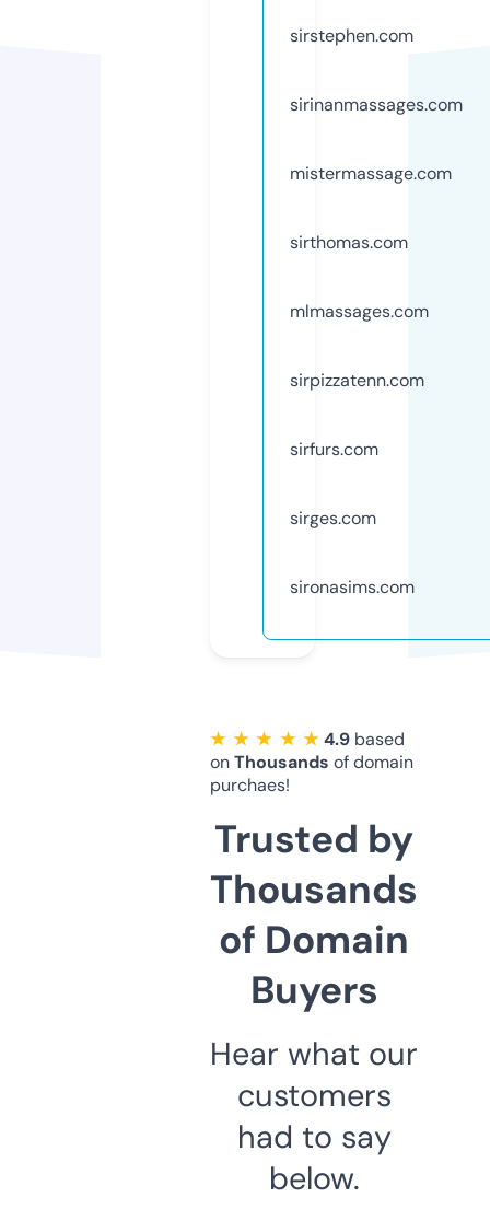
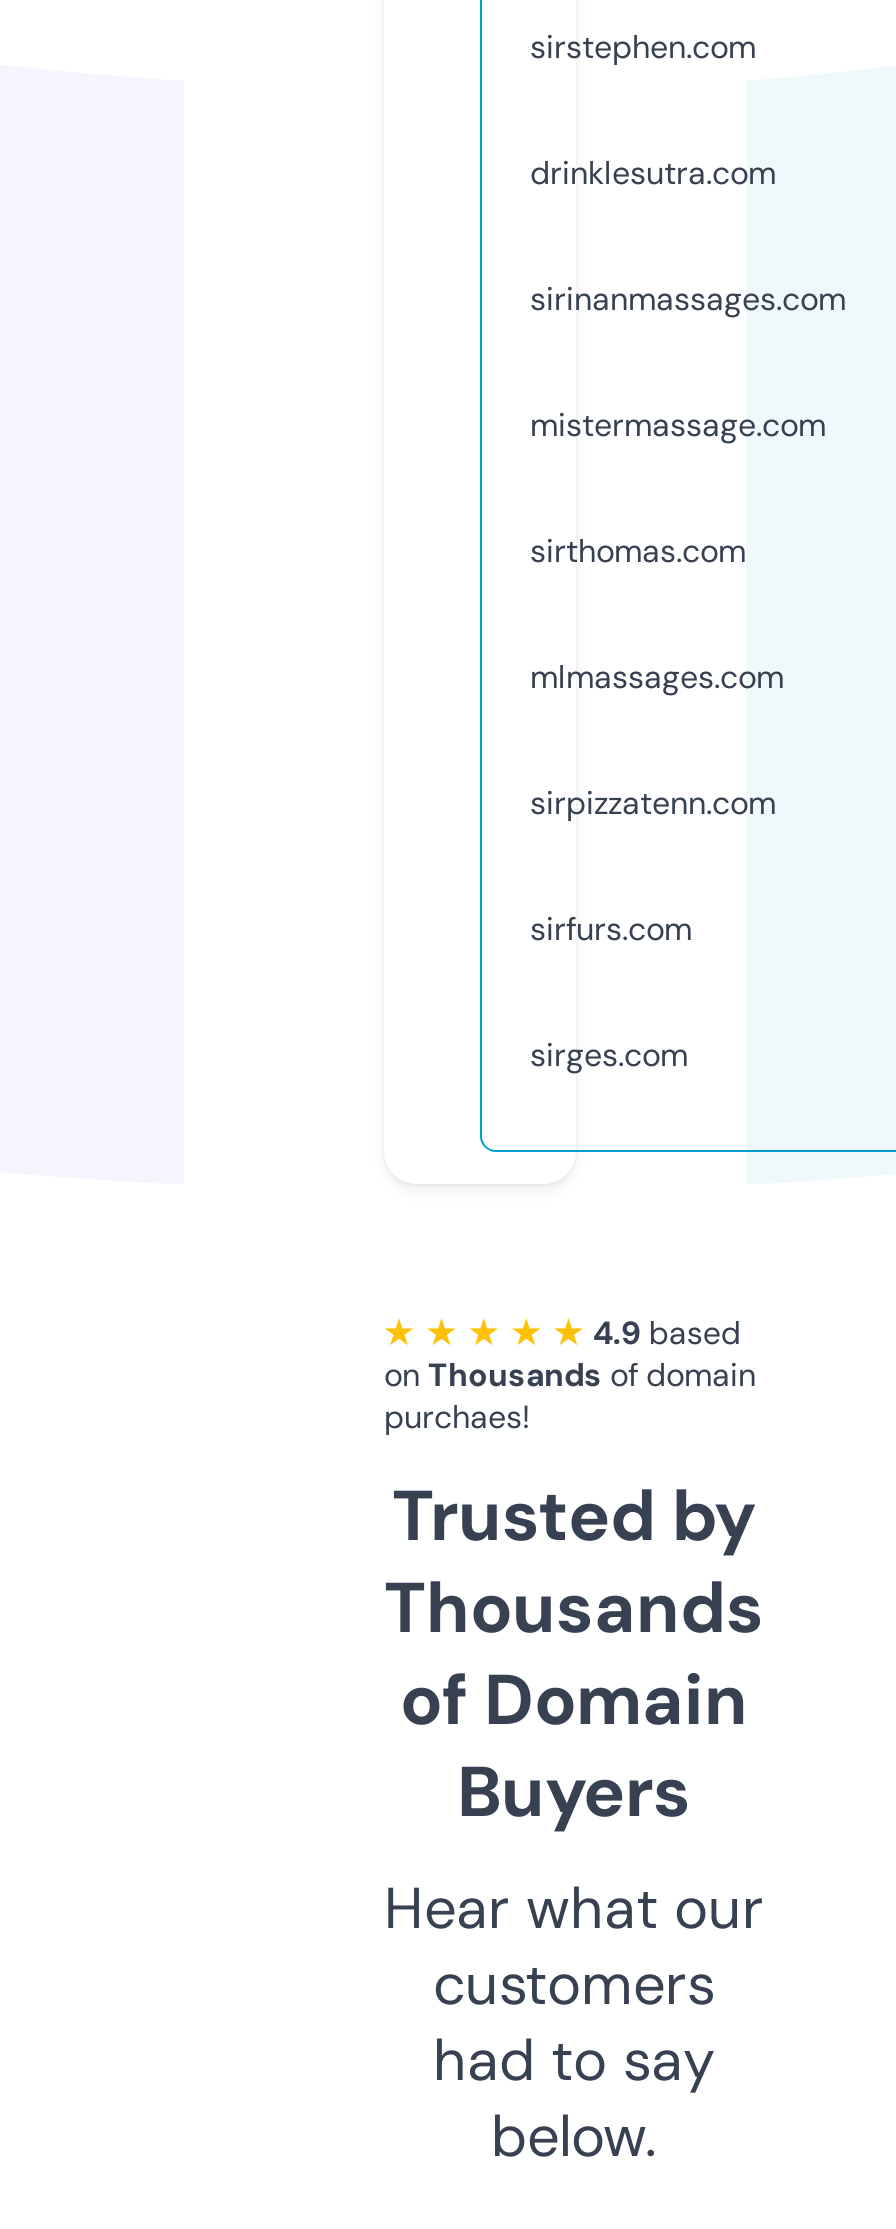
none -> [530,152,776,194] drinklesutra.com
moved [290,93,463,529] -> [530,278,846,1076]: sirinanmassages.com | mistermassage.com | sirthomas.com | mlmassages.com | sirpizzatenn.com | sirfurs.com | sirges.com
[290,575,415,598] sironasims.com -> none

